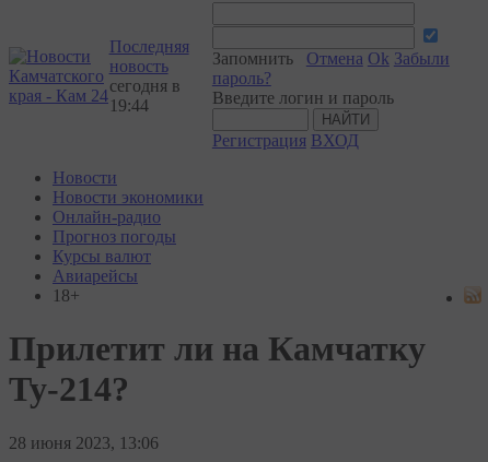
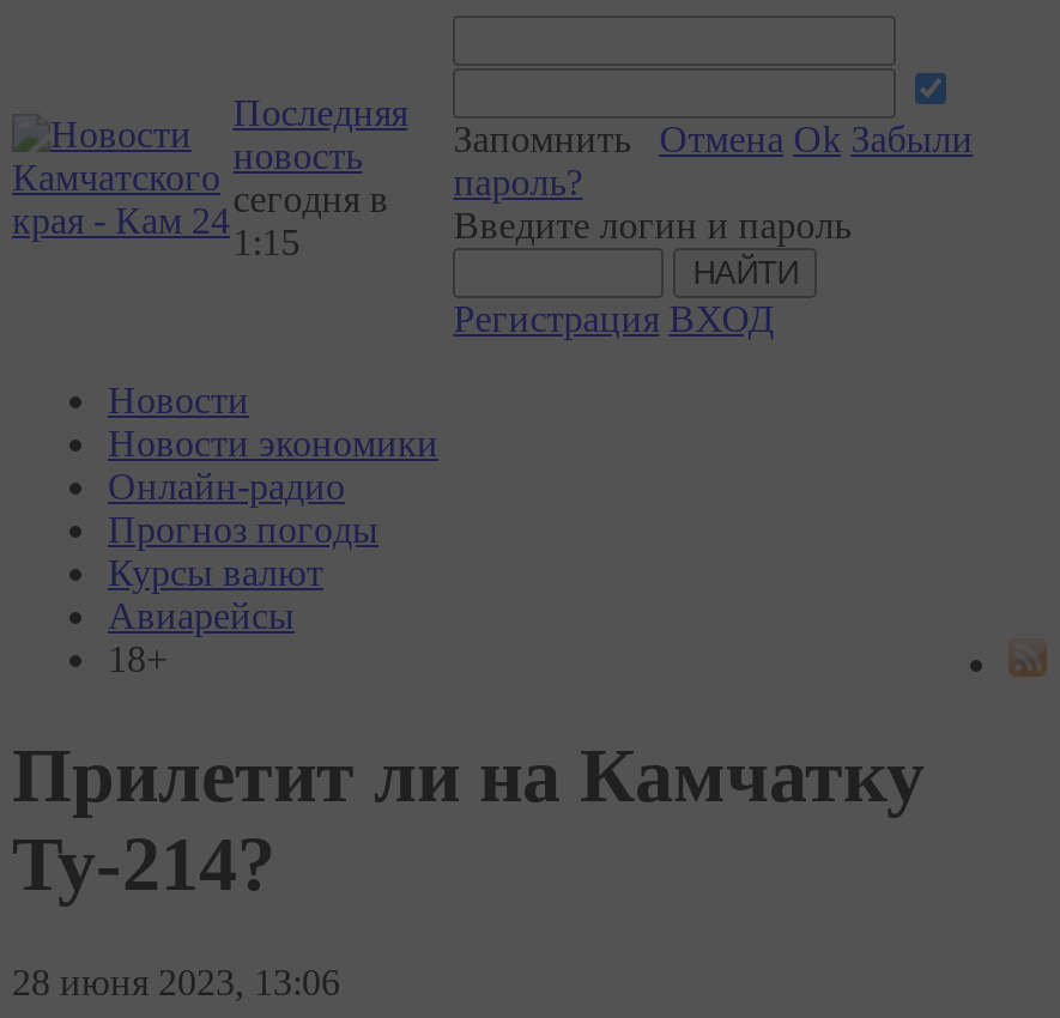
[109,96,148,115] 19:44 -> [233,222,300,262] 1:15

